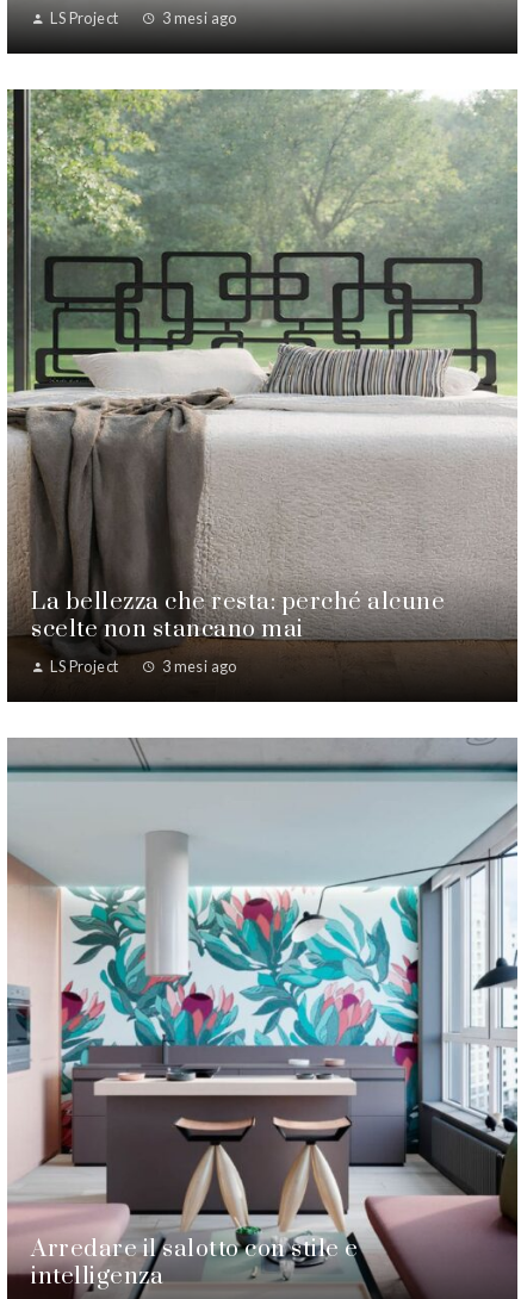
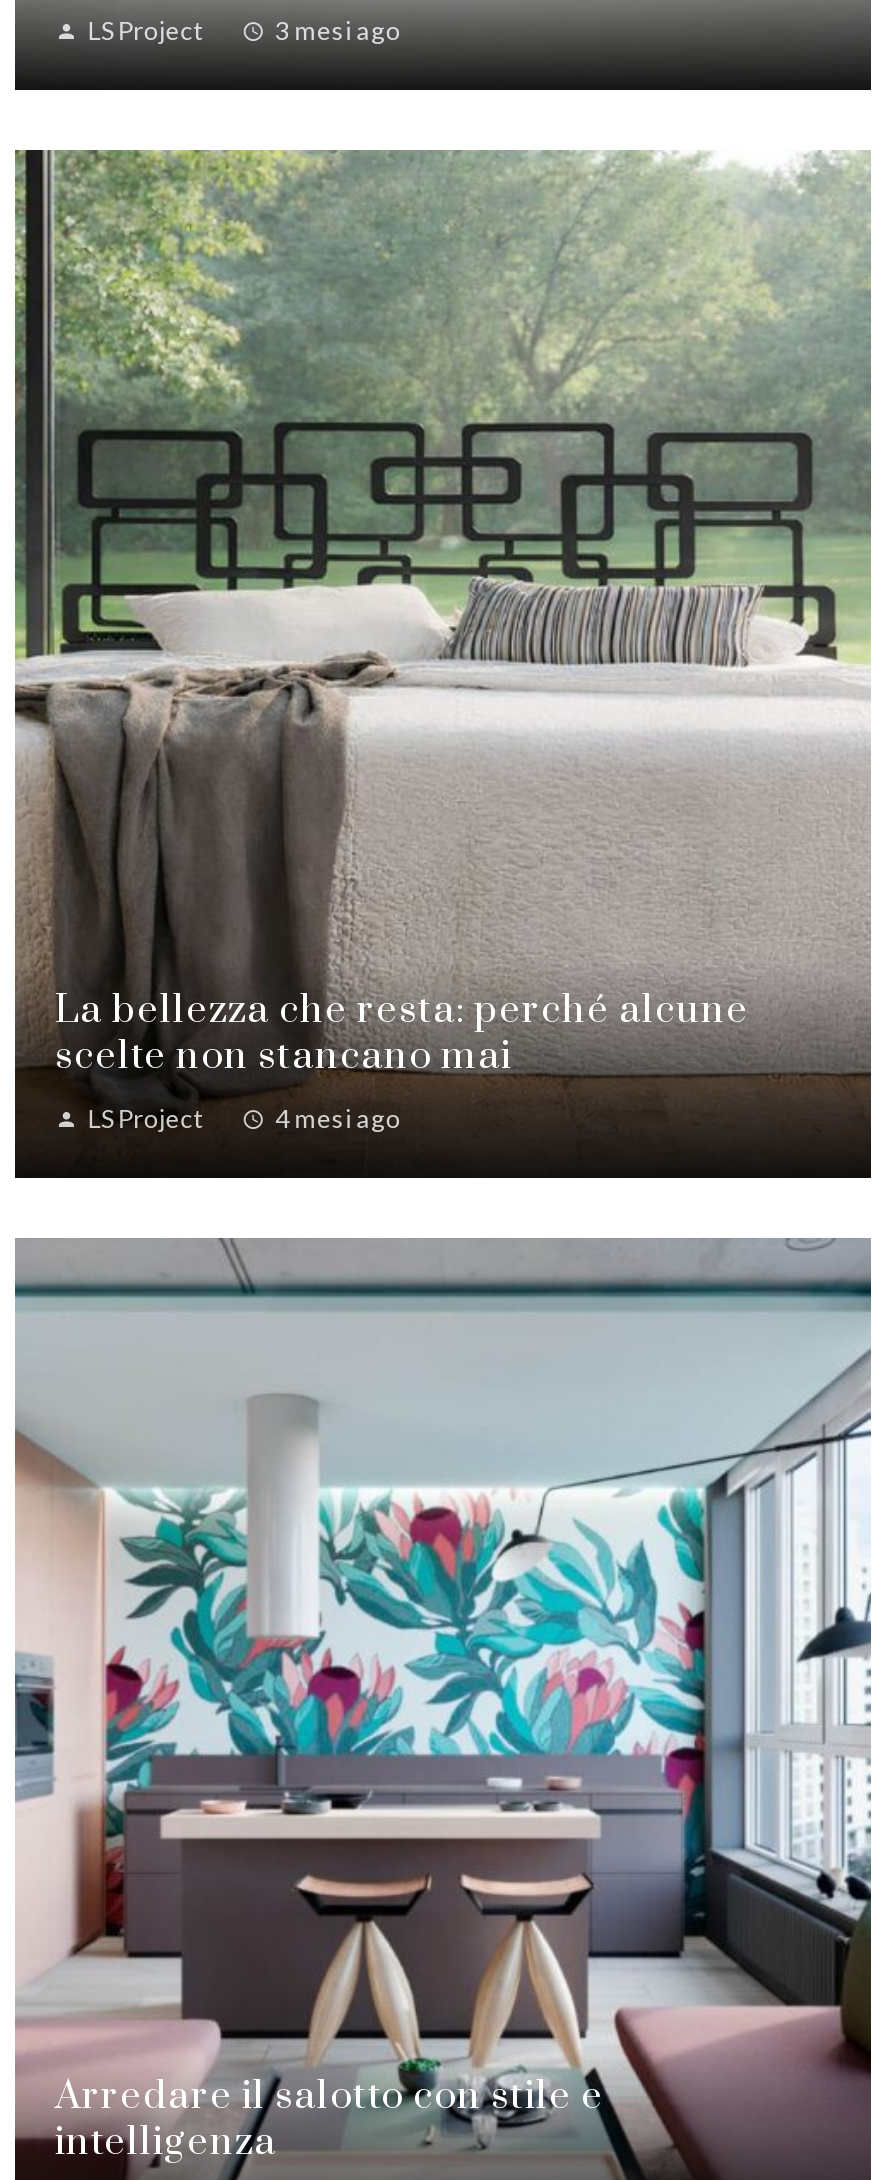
[162,656,237,675] 3 mesi ago -> [275,1101,401,1133] 4 mesi ago

